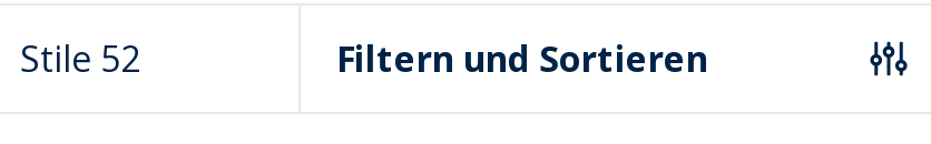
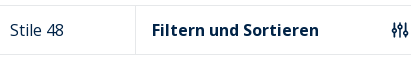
[20,34,140,83] Stile 52 -> [10,19,64,41] Stile 48

